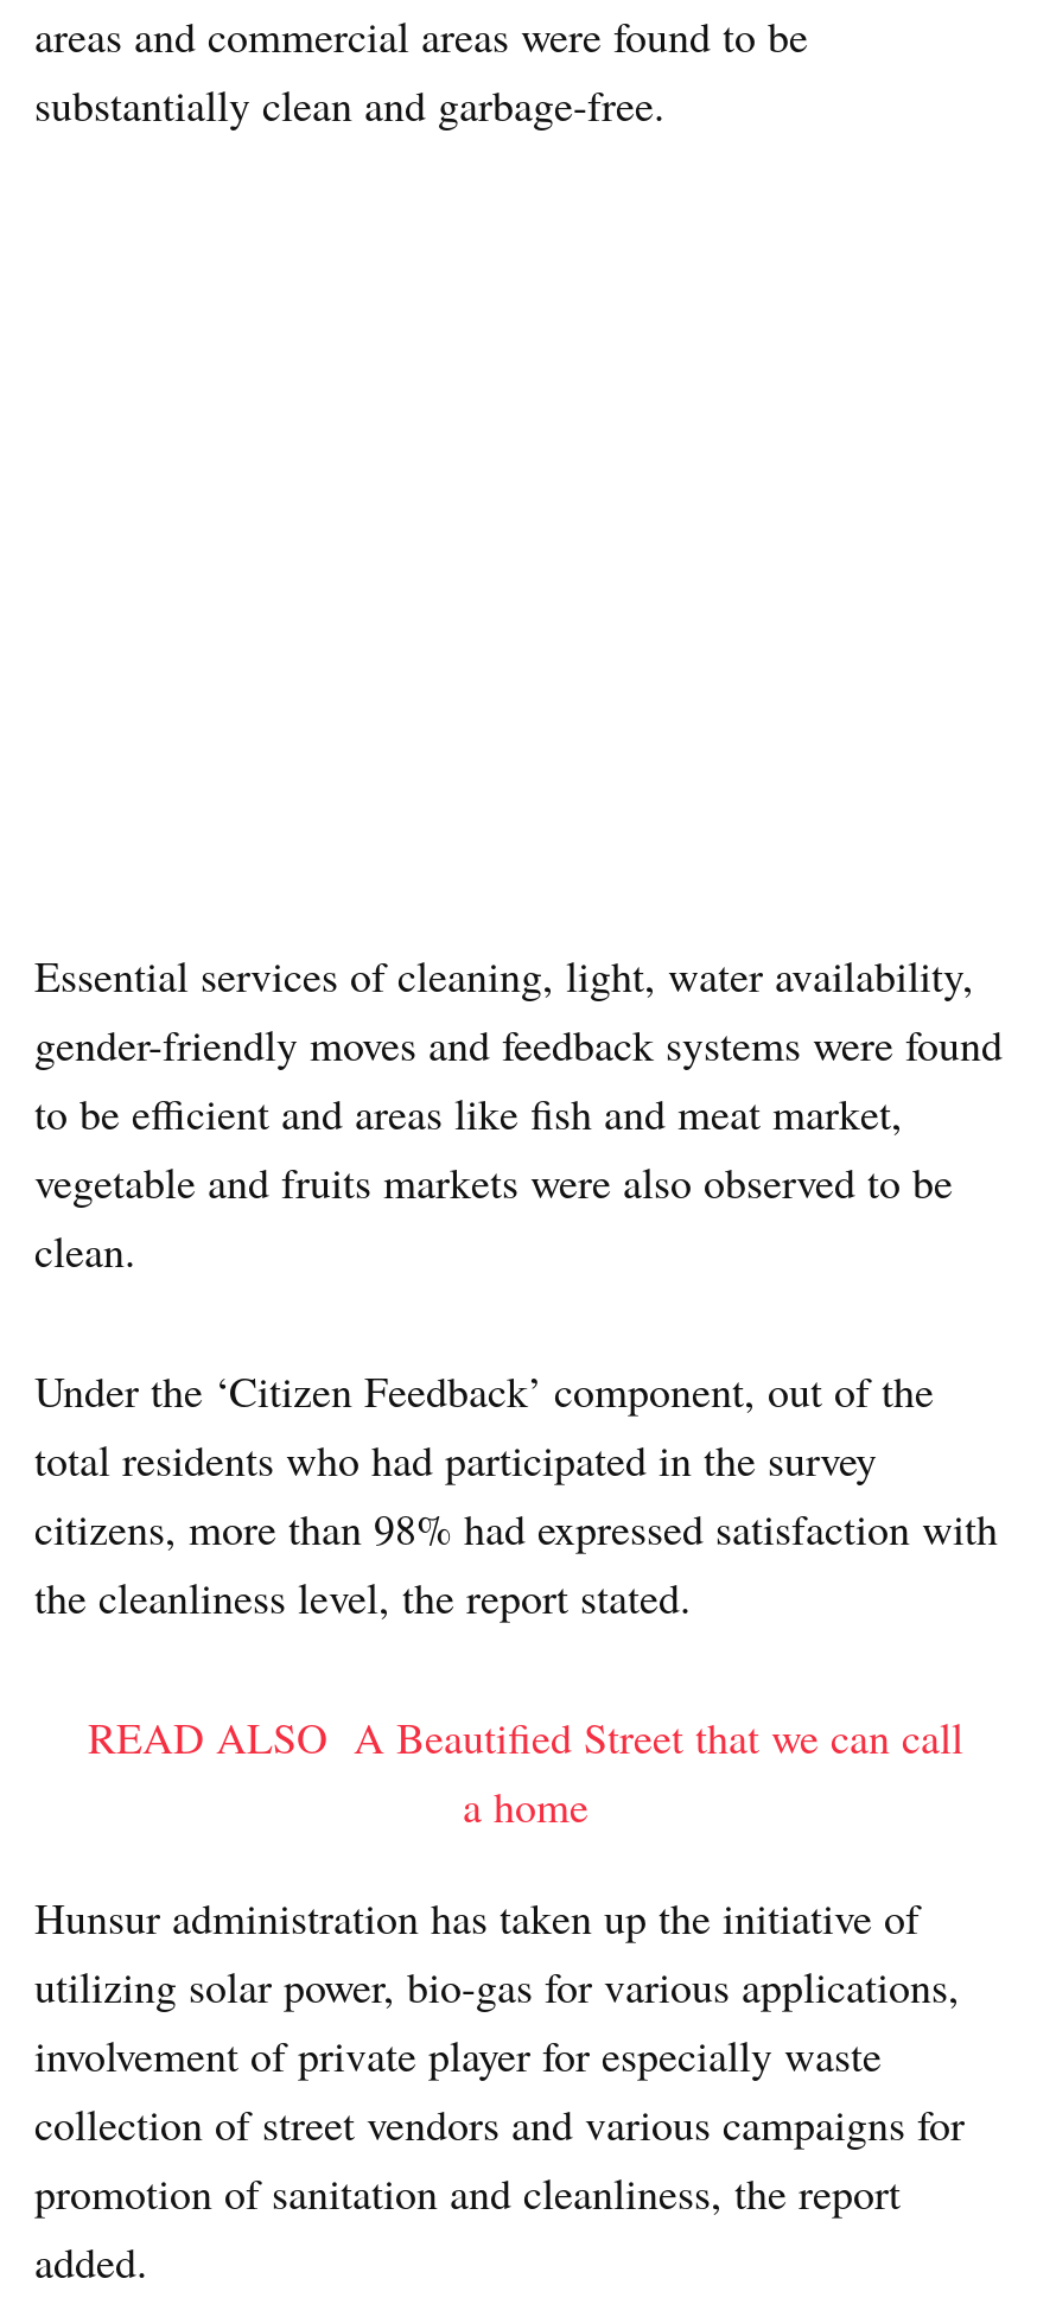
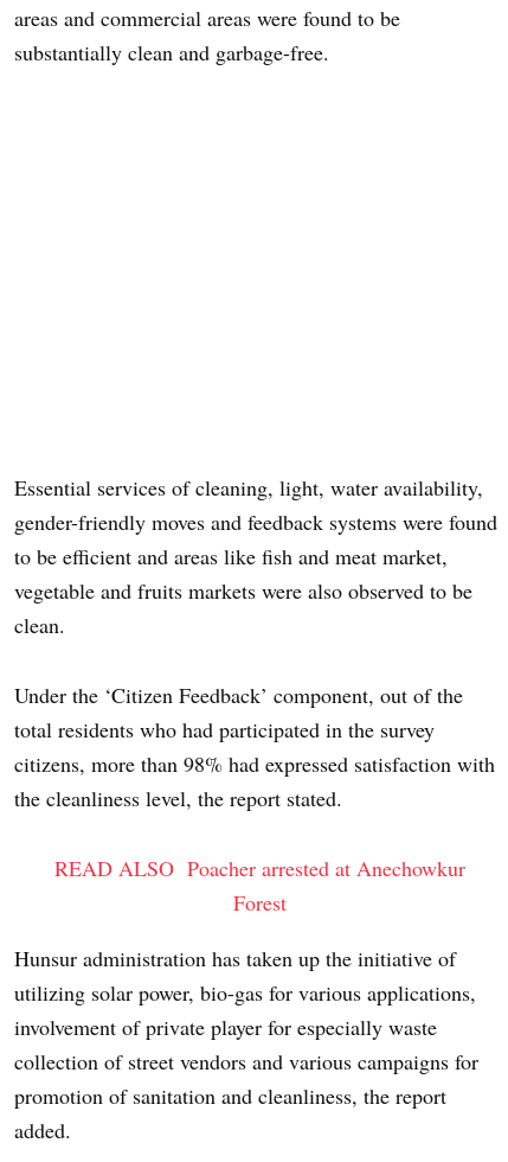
[88,1708,963,1834] READ ALSO A Beautified Street that we can call | a home -> [54,854,465,917] READ ALSO Poacher arrested at Anechowkur | Forest

